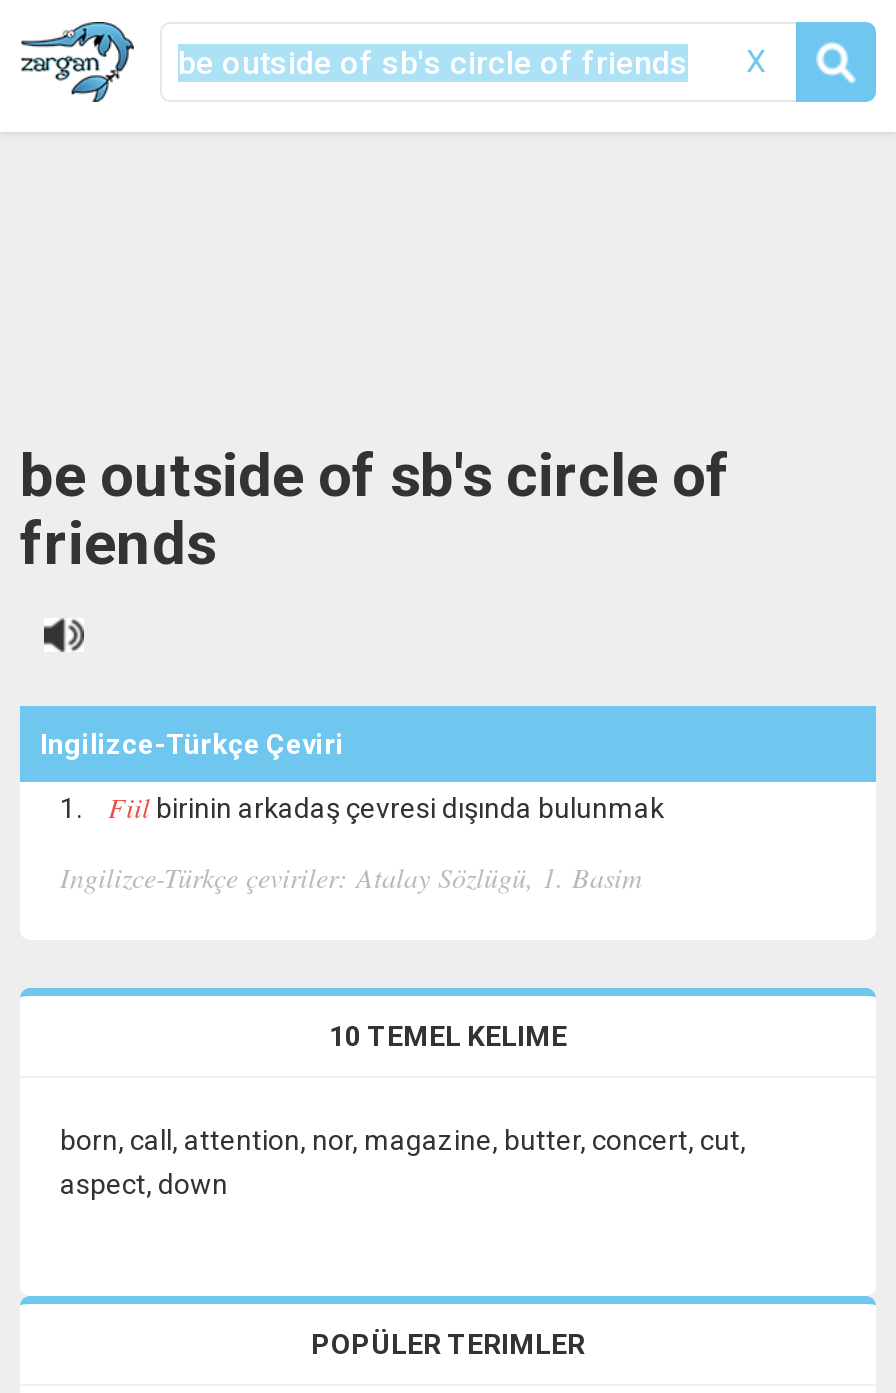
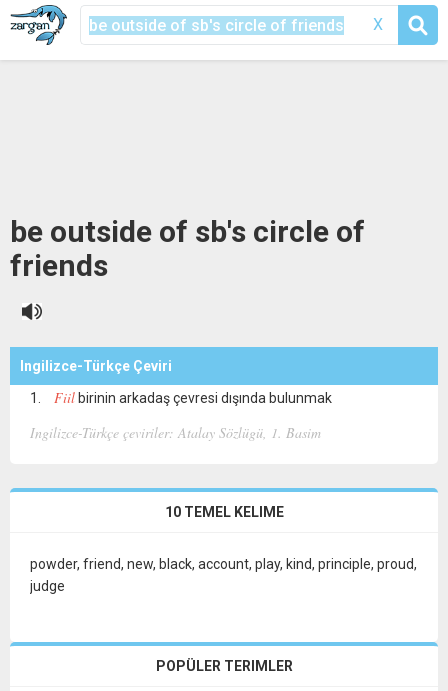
[60,1124,746,1200] born, call, attention, nor, magazine, butter, concert, cut, | aspect, down -> [30,556,417,594] powder, friend, new, black, account, play, kind, principle, proud, | judge

